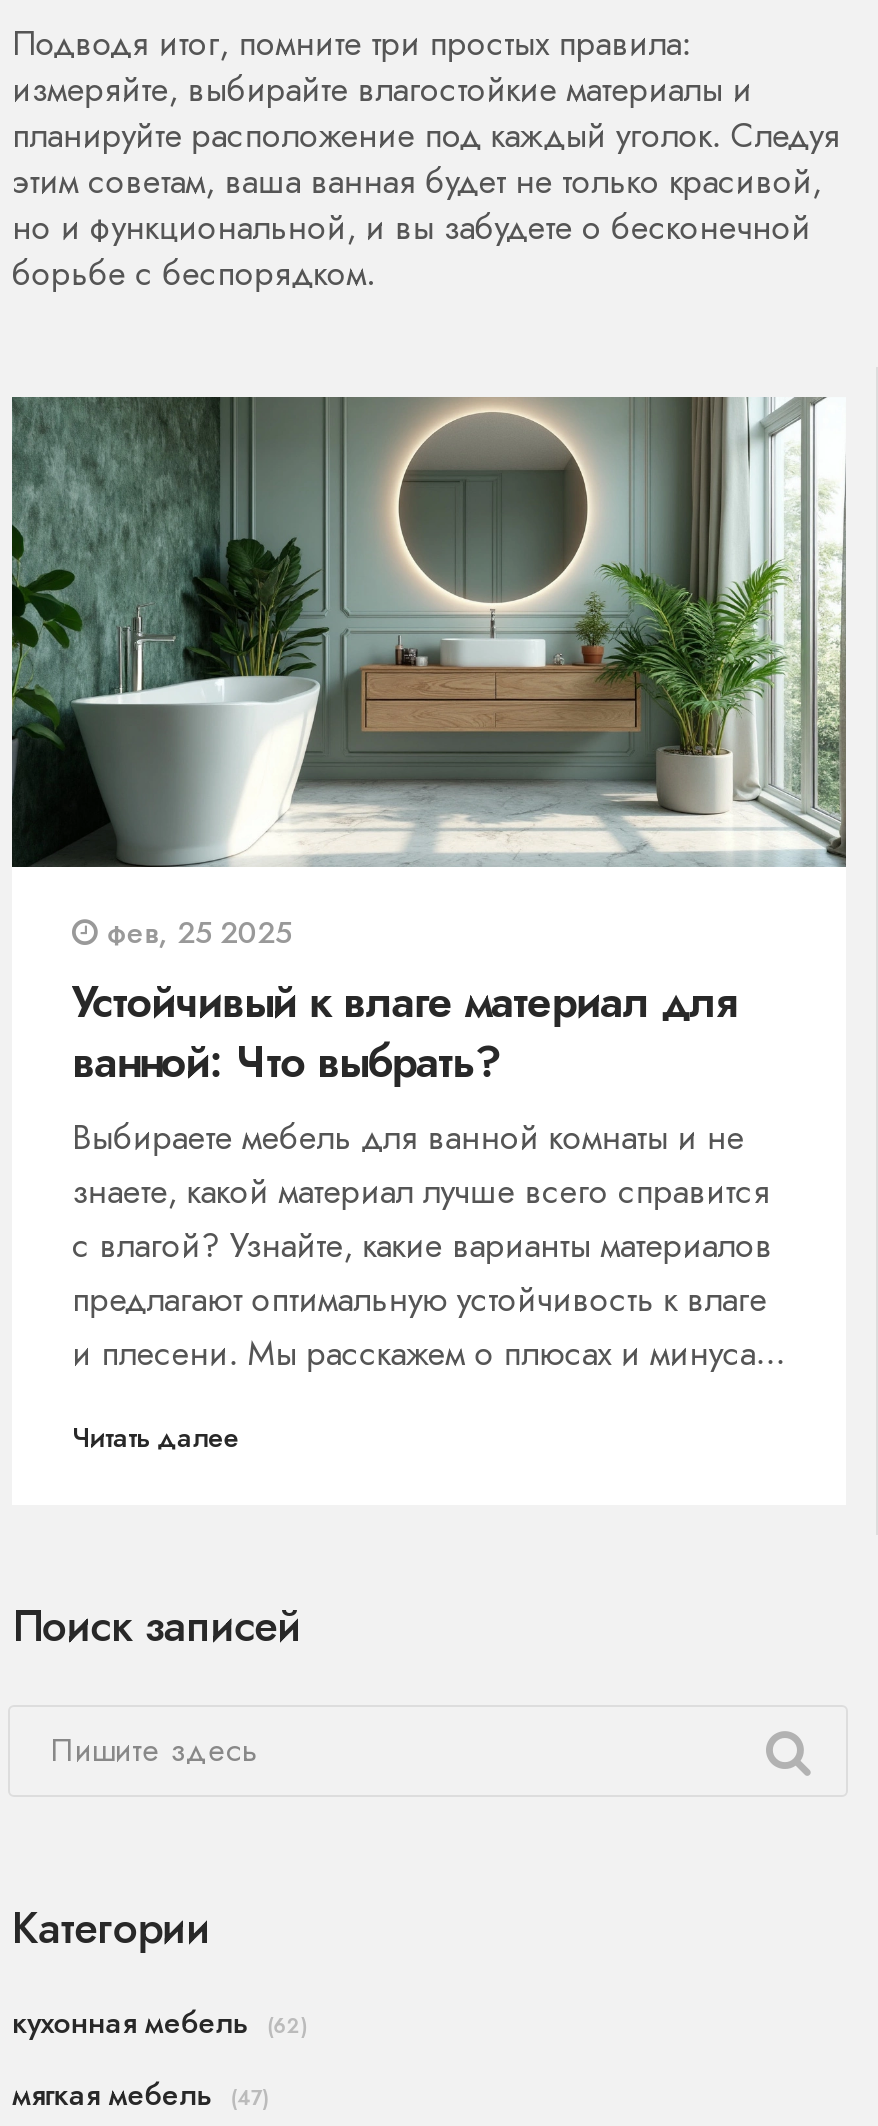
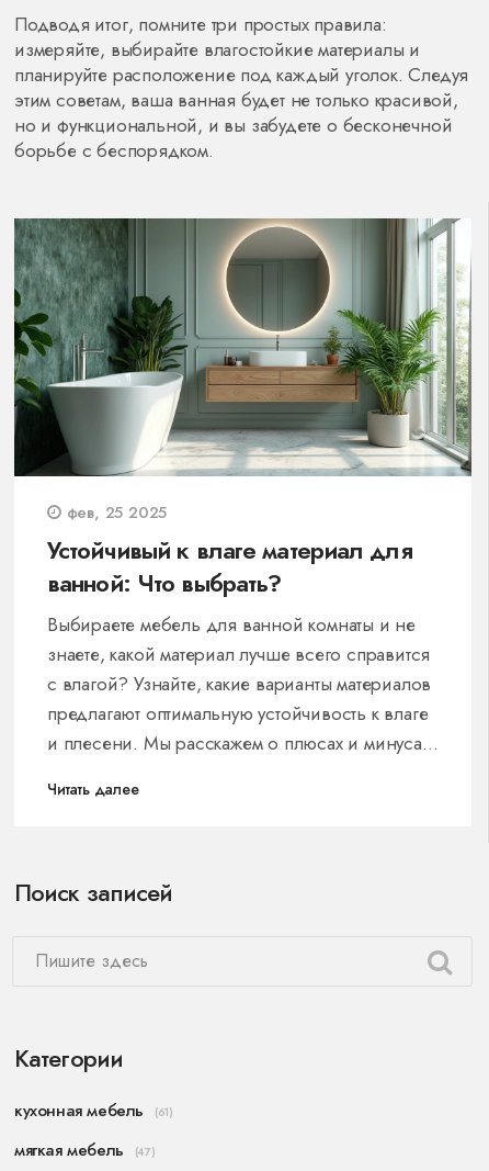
[12,2000,308,2044] кухонная мебель (62) -> [14,1098,173,1122] кухонная мебель (61)

